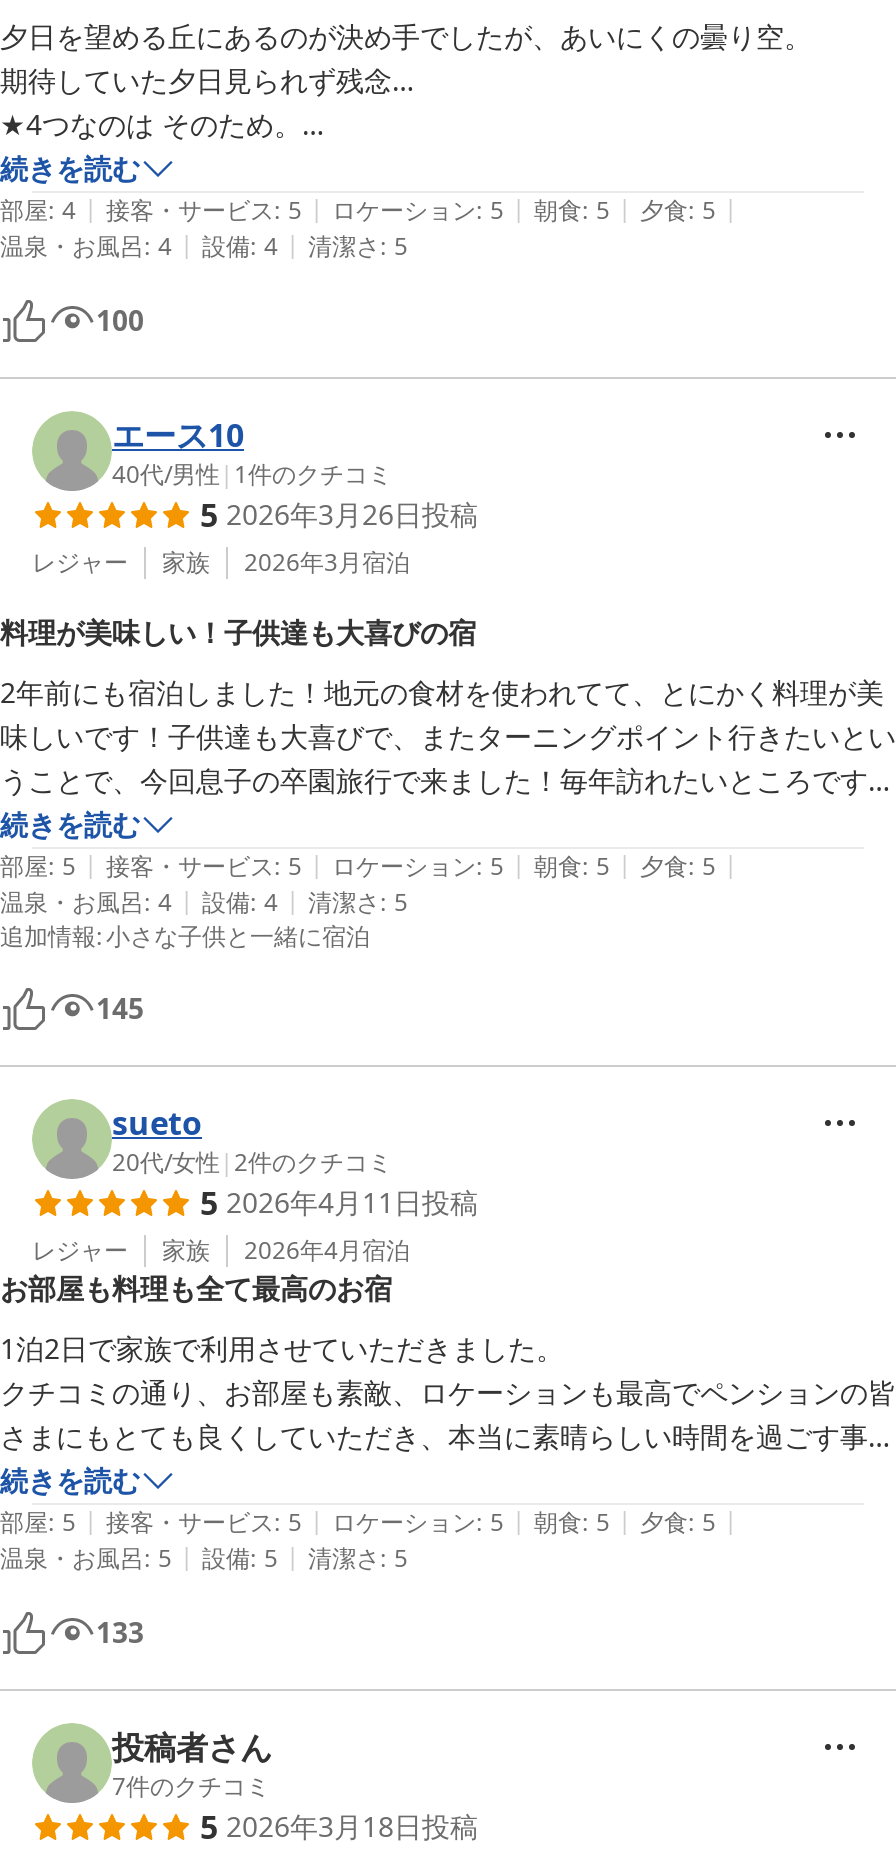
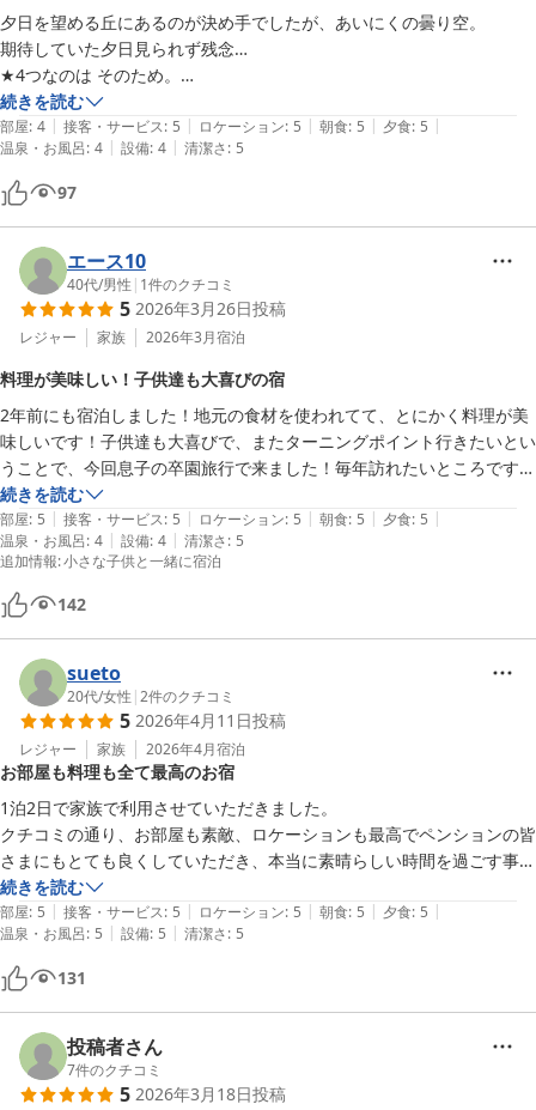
[96,301,144,339] 100 -> [57,181,77,204] 97
[96,989,144,1027] 145 -> [57,593,86,615] 142
[96,1613,144,1651] 133 -> [57,966,86,989] 131

